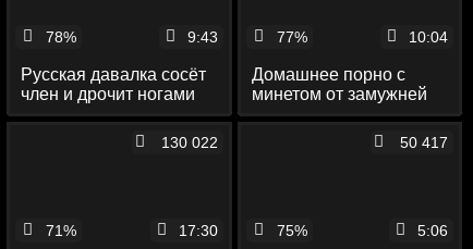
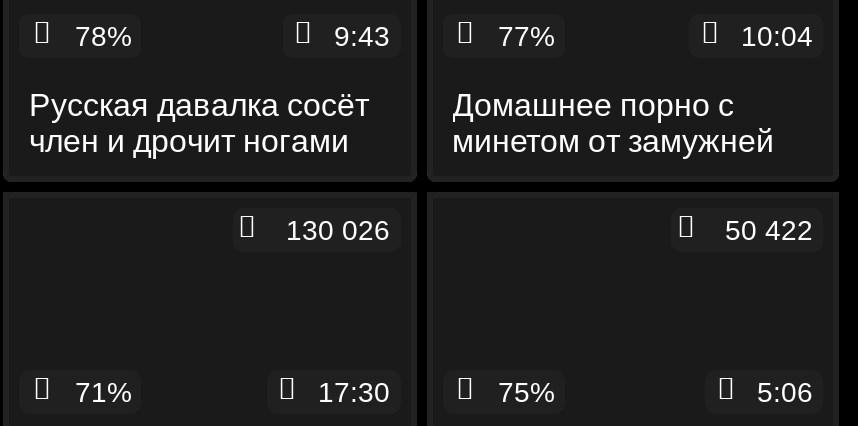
[161,134,217,151] 130 022 -> [286,214,390,246] 130 026
[400,134,448,151] 50 417 -> [725,214,813,246] 50 422

